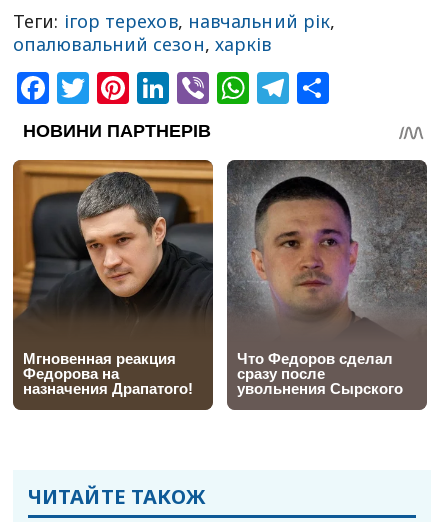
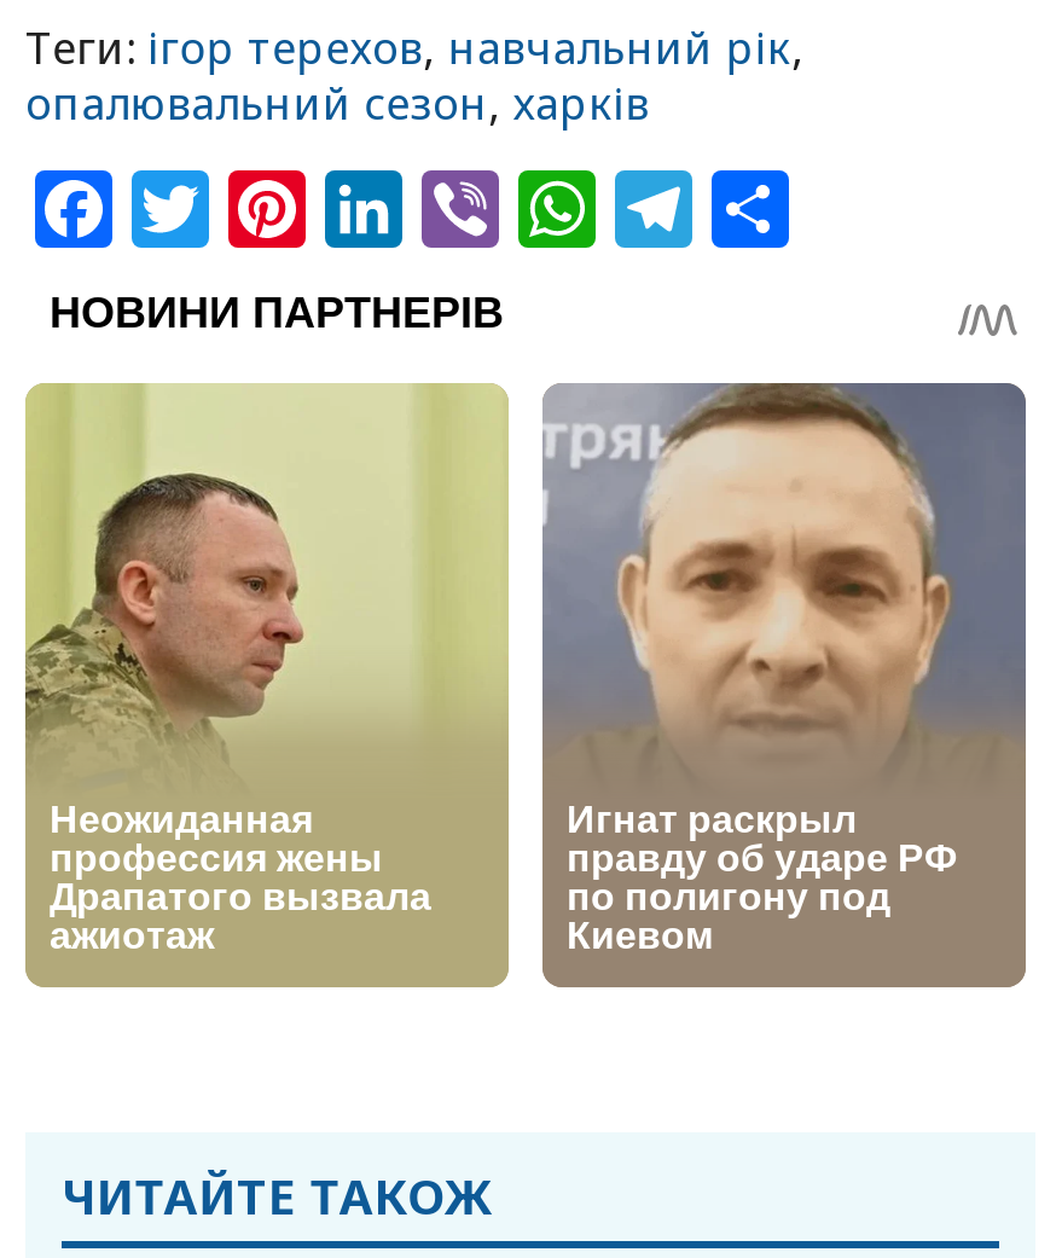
[12,160,214,411] [image] -> [23,381,511,990] [image]
[227,160,427,410] [image] -> [542,383,1026,987] [image]

